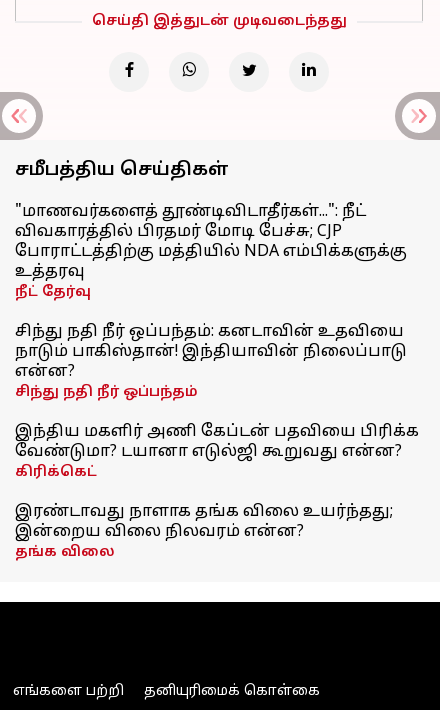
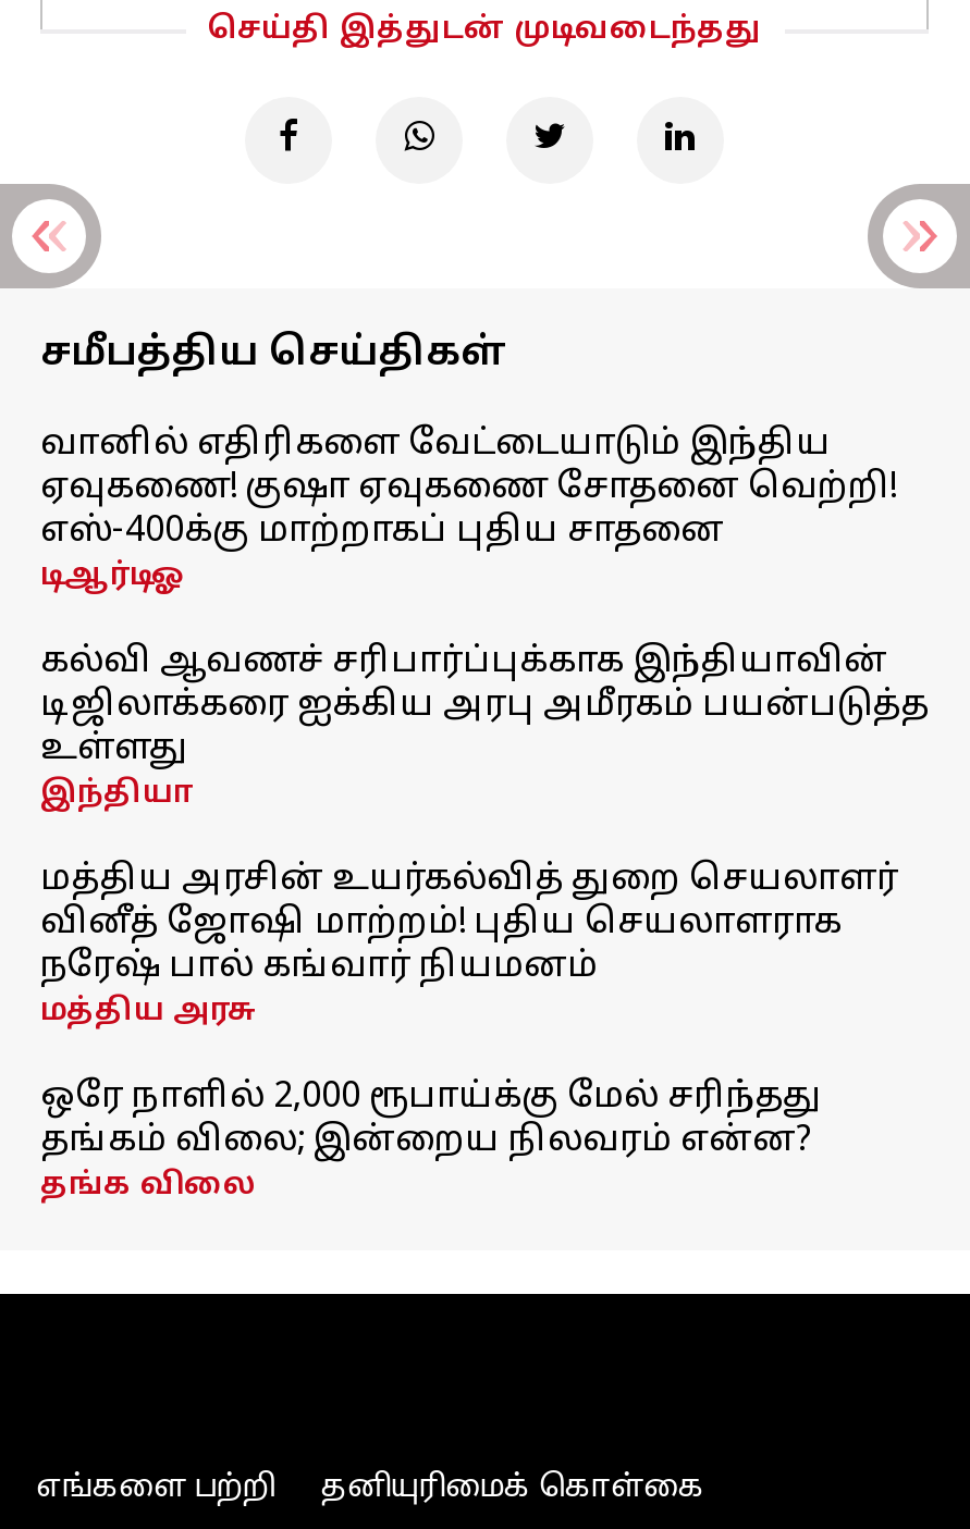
[15,202,407,301] "மாணவர்களைத் தூண்டிவிடாதீர்கள்...": நீட் | விவகாரத்தில் பிரதமர் மோடி பேச்சு; CJP | போராட்டத்திற்கு மத்தியில் NDA எம்பிக்களுக்கு | உத்தரவு | நீட் தேர்வு -> [40,423,896,595] வானில் எதிரிகளை வேட்டையாடும் இந்திய | ஏவுகணை! குஷா ஏவுகணை சோதனை வெற்றி! | எஸ்-400க்கு மாற்றாகப் புதிய சாதனை | டிஆர்டிஓ
[15,322,407,401] சிந்து நதி நீர் ஒப்பந்தம்: கனடாவின் உதவியை | நாடும் பாகிஸ்தான்! இந்தியாவின் நிலைப்பாடு | என்ன? | சிந்து நதி நீர் ஒப்பந்தம் -> [40,641,929,813] கல்வி ஆவணச் சரிபார்ப்புக்காக இந்தியாவின் | டிஜிலாக்கரை ஐக்கிய அரபு அமீரகம் பயன்படுத்த | உள்ளது | இந்தியா
[15,422,419,481] இந்திய மகளிர் அணி கேப்டன் பதவியை பிரிக்க | வேண்டுமா? டயானா எடுல்ஜி கூறுவது என்ன? | கிரிக்கெட் -> [40,859,898,1031] மத்திய அரசின் உயர்கல்வித் துறை செயலாளர் | வினீத் ஜோஷி மாற்றம்! புதிய செயலாளராக | நரேஷ் பால் கங்வார் நியமனம் | மத்திய அரசு
[15,502,393,542] இரண்டாவது நாளாக தங்க விலை உயர்ந்தது; | இன்றைய விலை நிலவரம் என்ன? -> [40,1076,822,1163] ஒரே நாளில் 2,000 ரூபாய்க்கு மேல் சரிந்தது | தங்கம் விலை; இன்றைய நிலவரம் என்ன?

